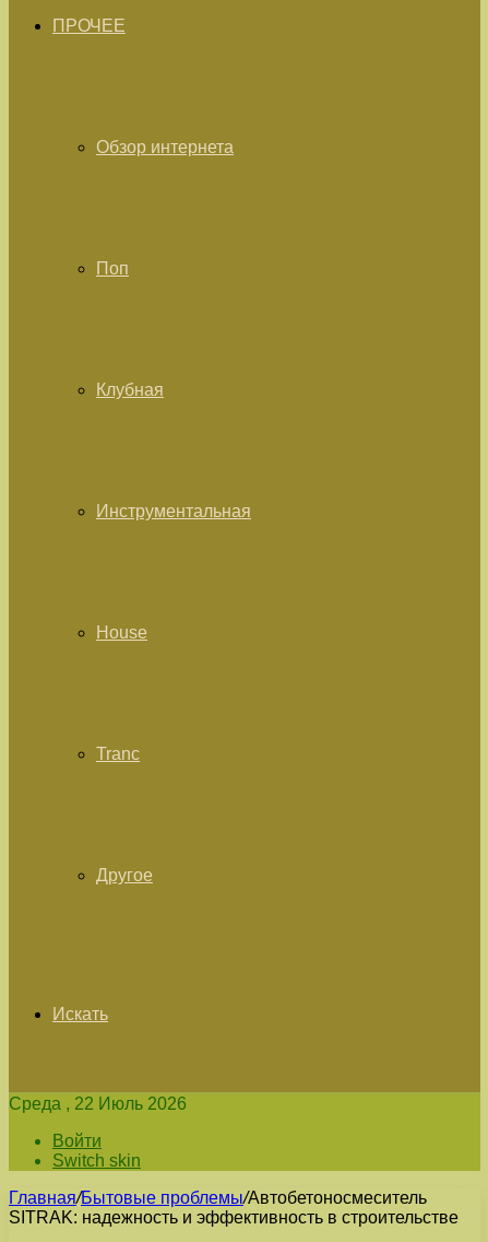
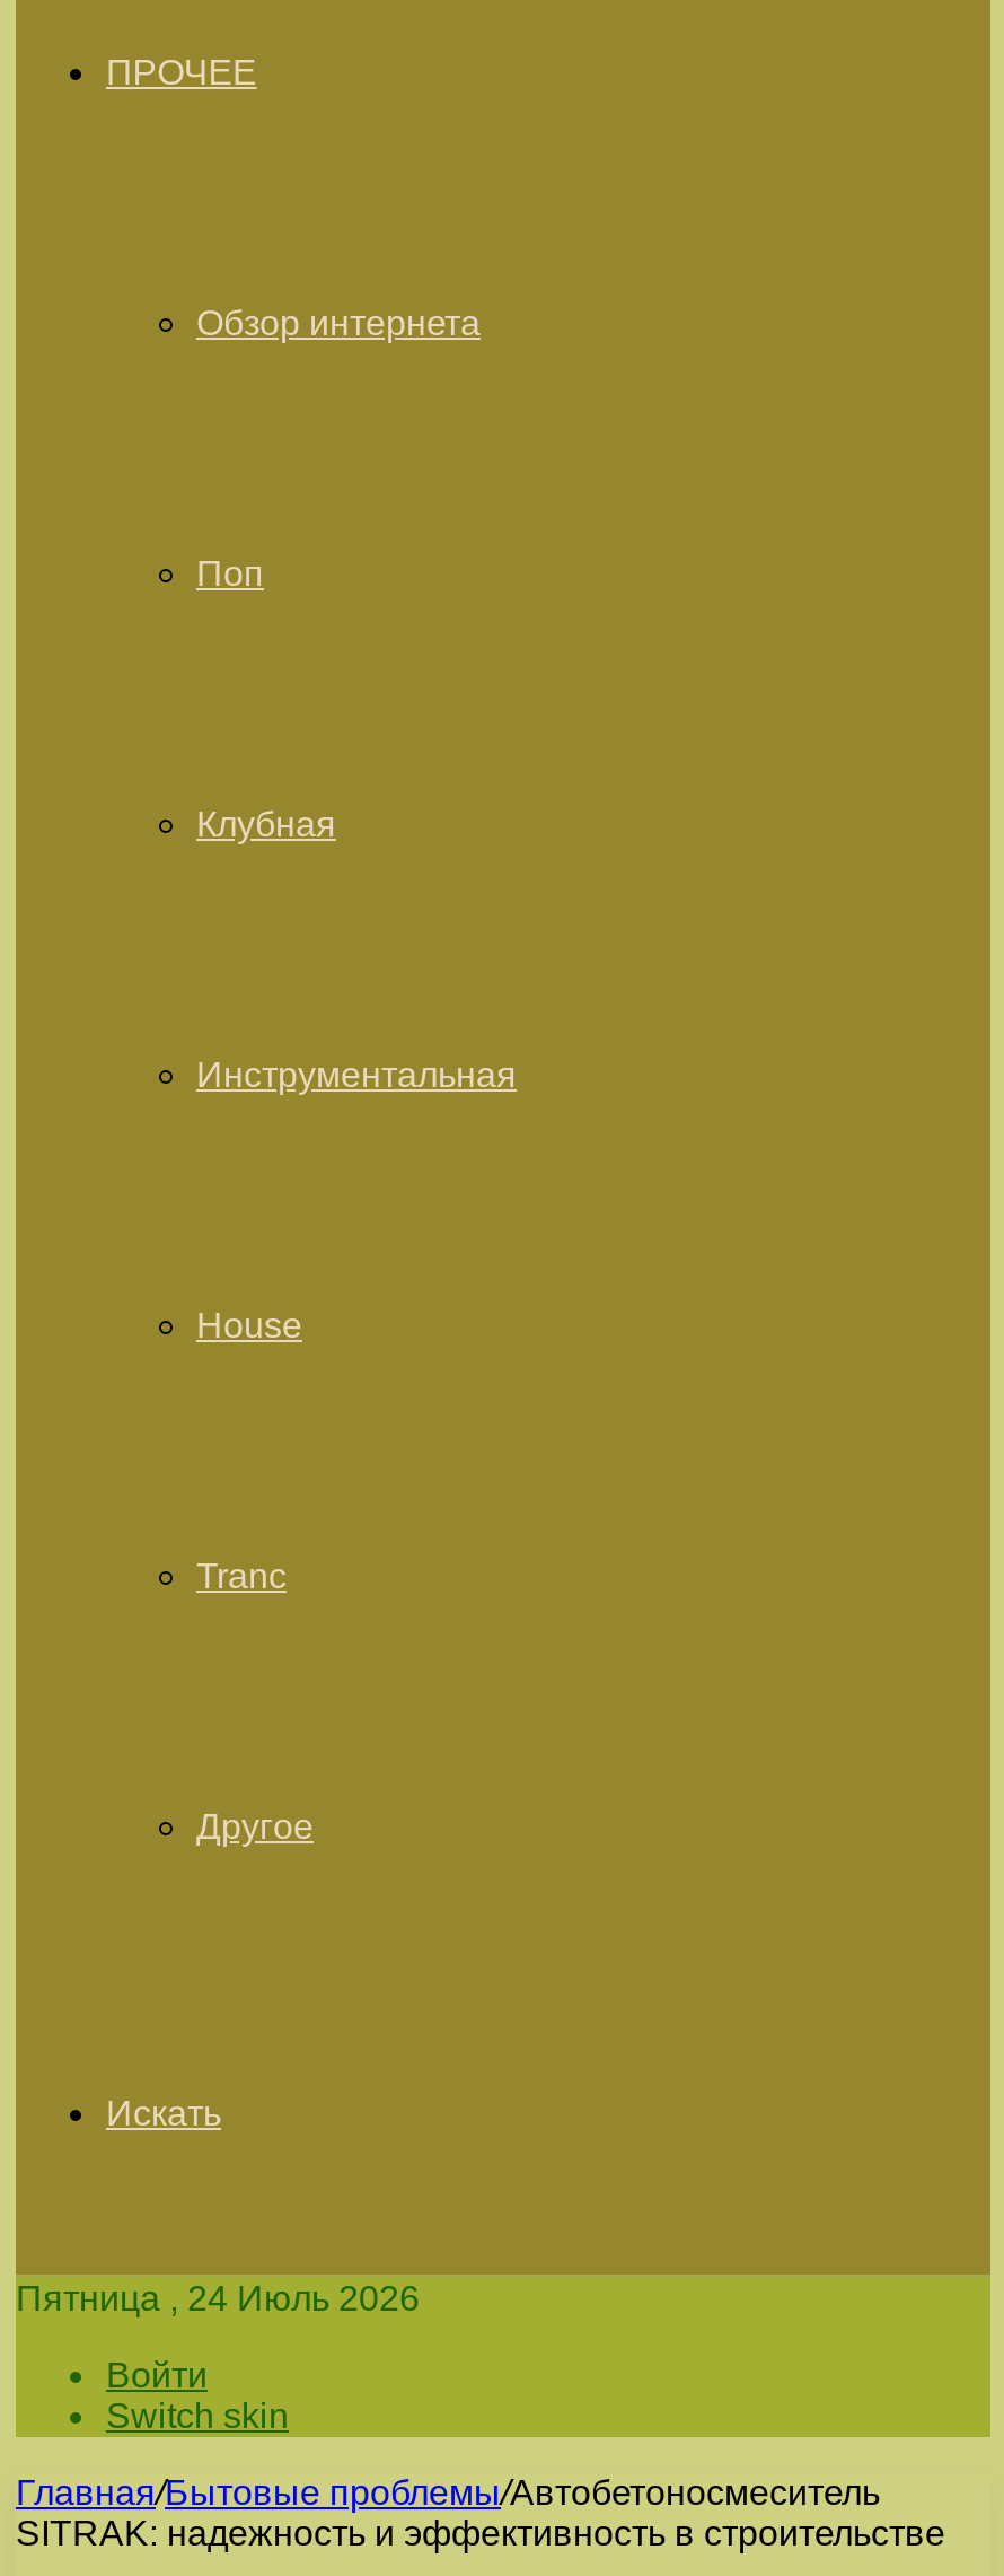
[9,1094,187,1113] Среда , 22 Июль 2026 -> [16,2279,420,2317] Пятница , 24 Июль 2026

